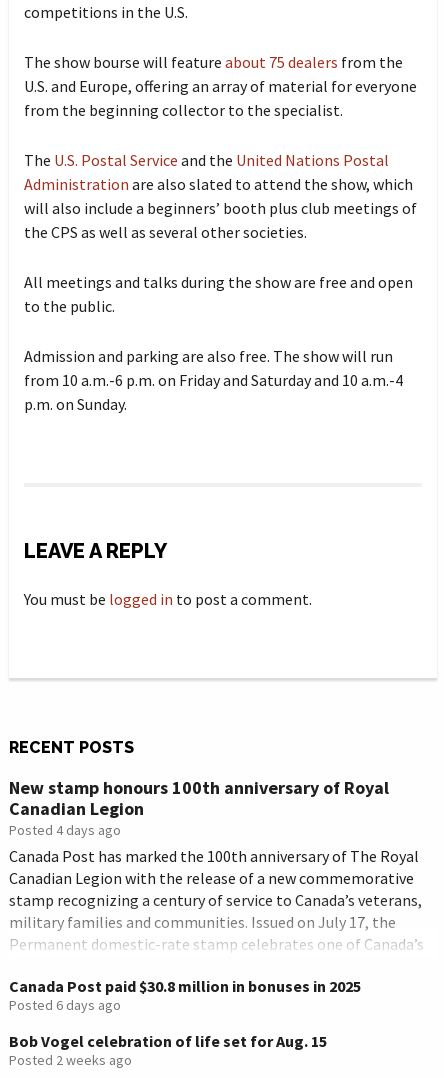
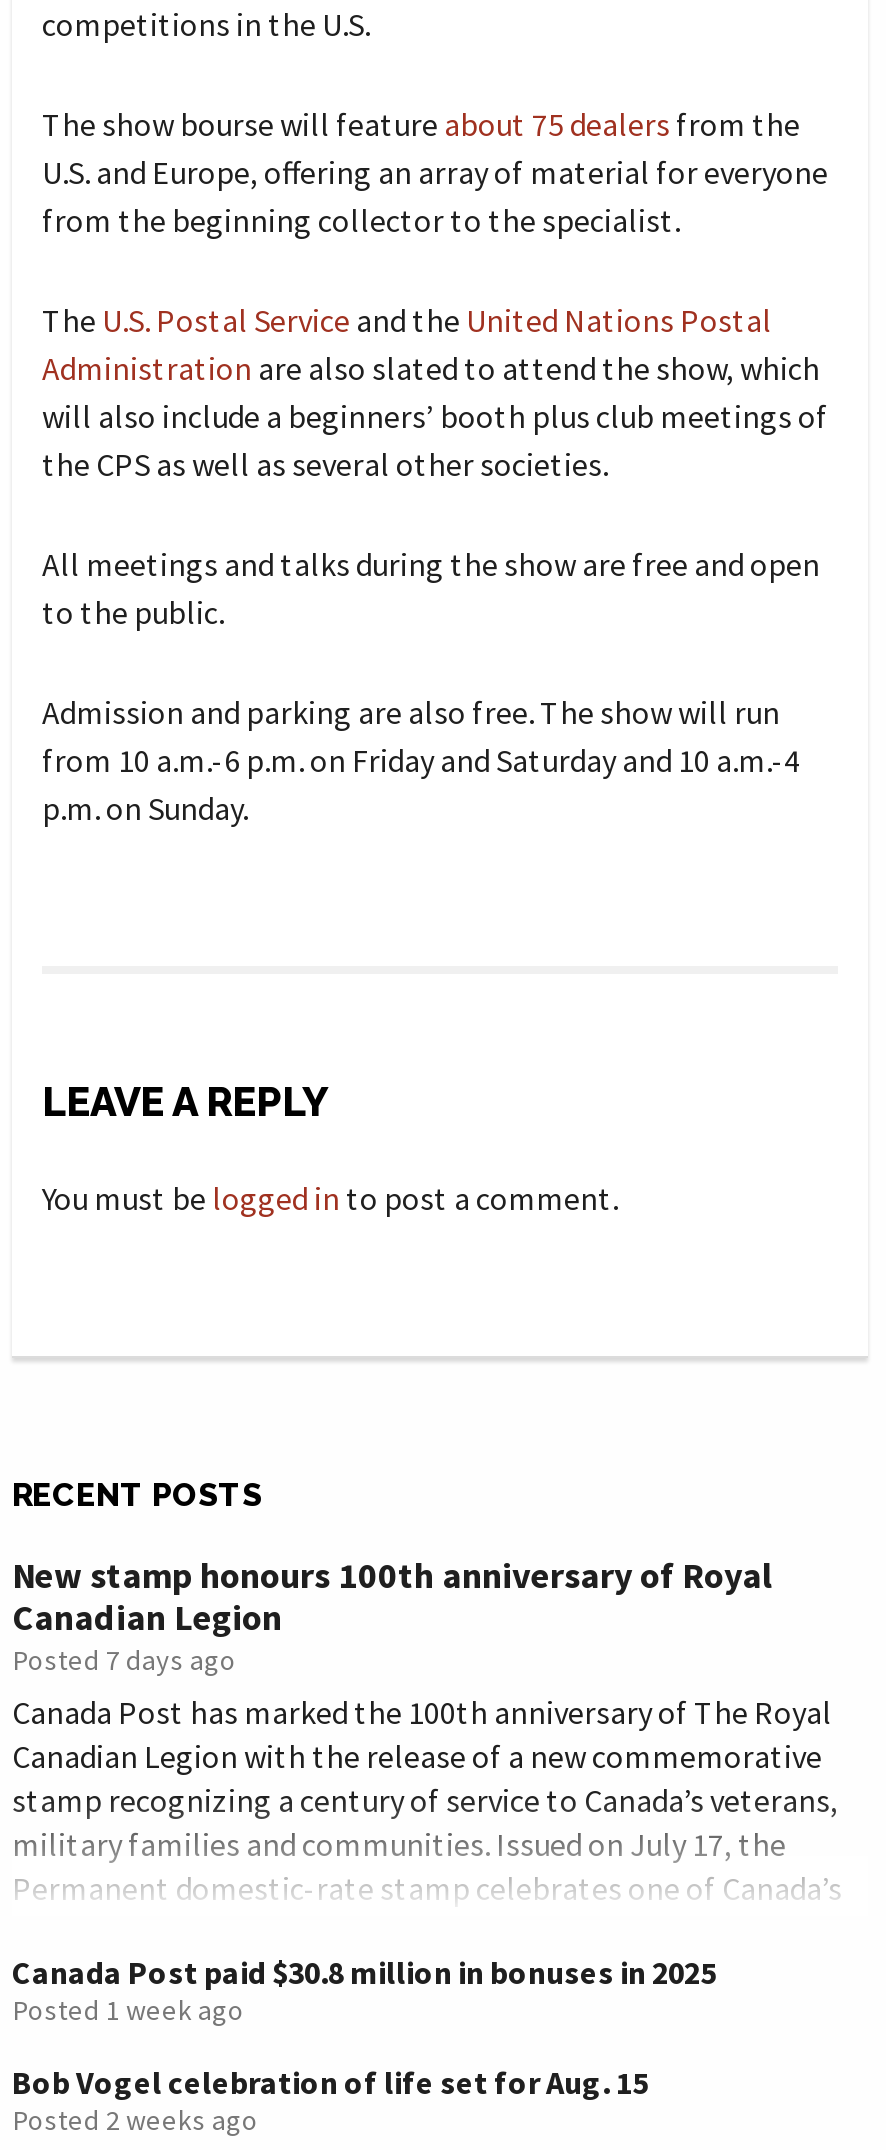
[9,821,121,839] Posted 4 days ago -> [12,1642,236,1678] Posted 7 days ago
[9,996,121,1014] Posted 6 days ago -> [12,1992,244,2028] Posted 1 week ago

